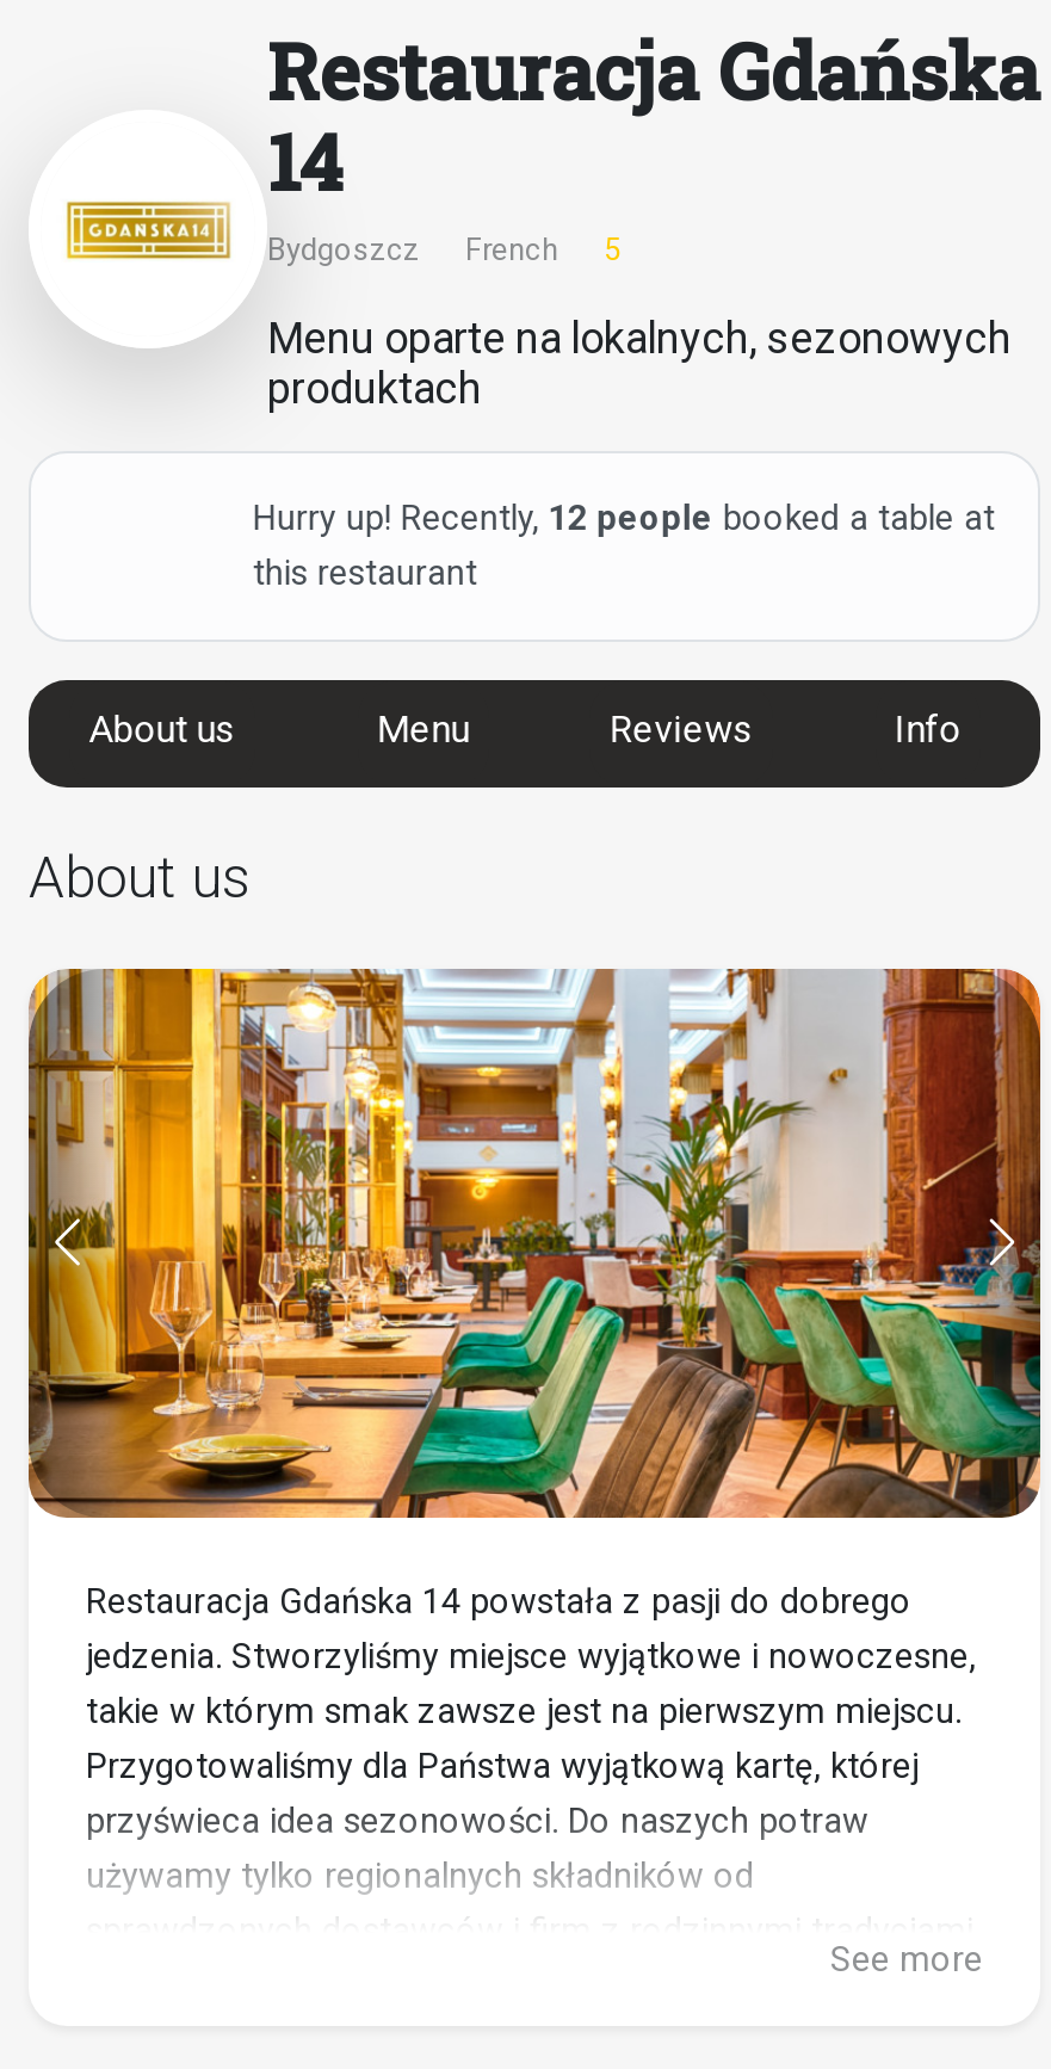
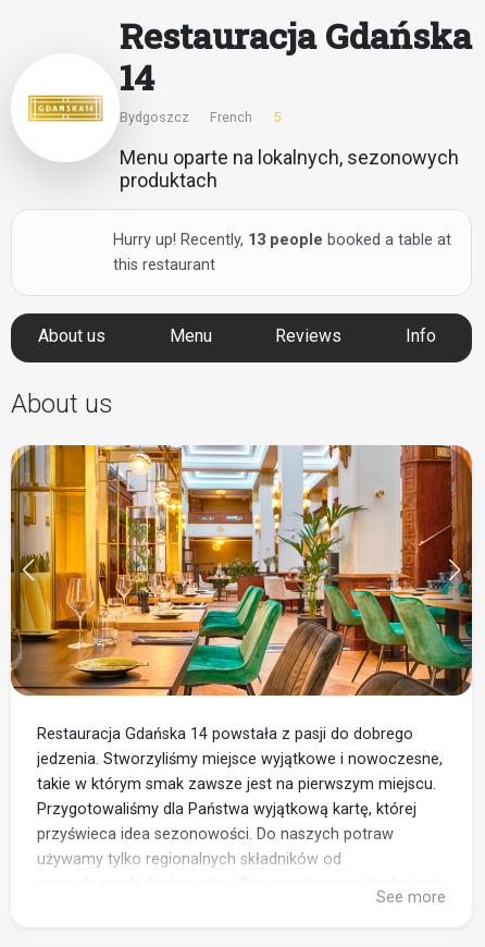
[253,498,995,538] Hurry up! Recently, 12 people booked a table at -> [113,230,451,249] Hurry up! Recently, 13 people booked a table at

